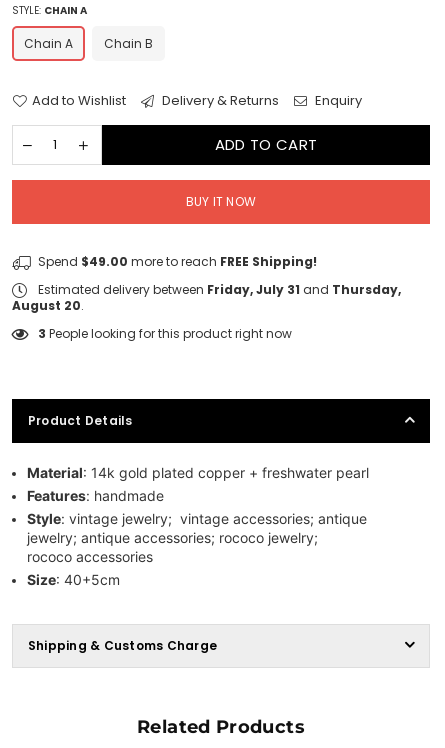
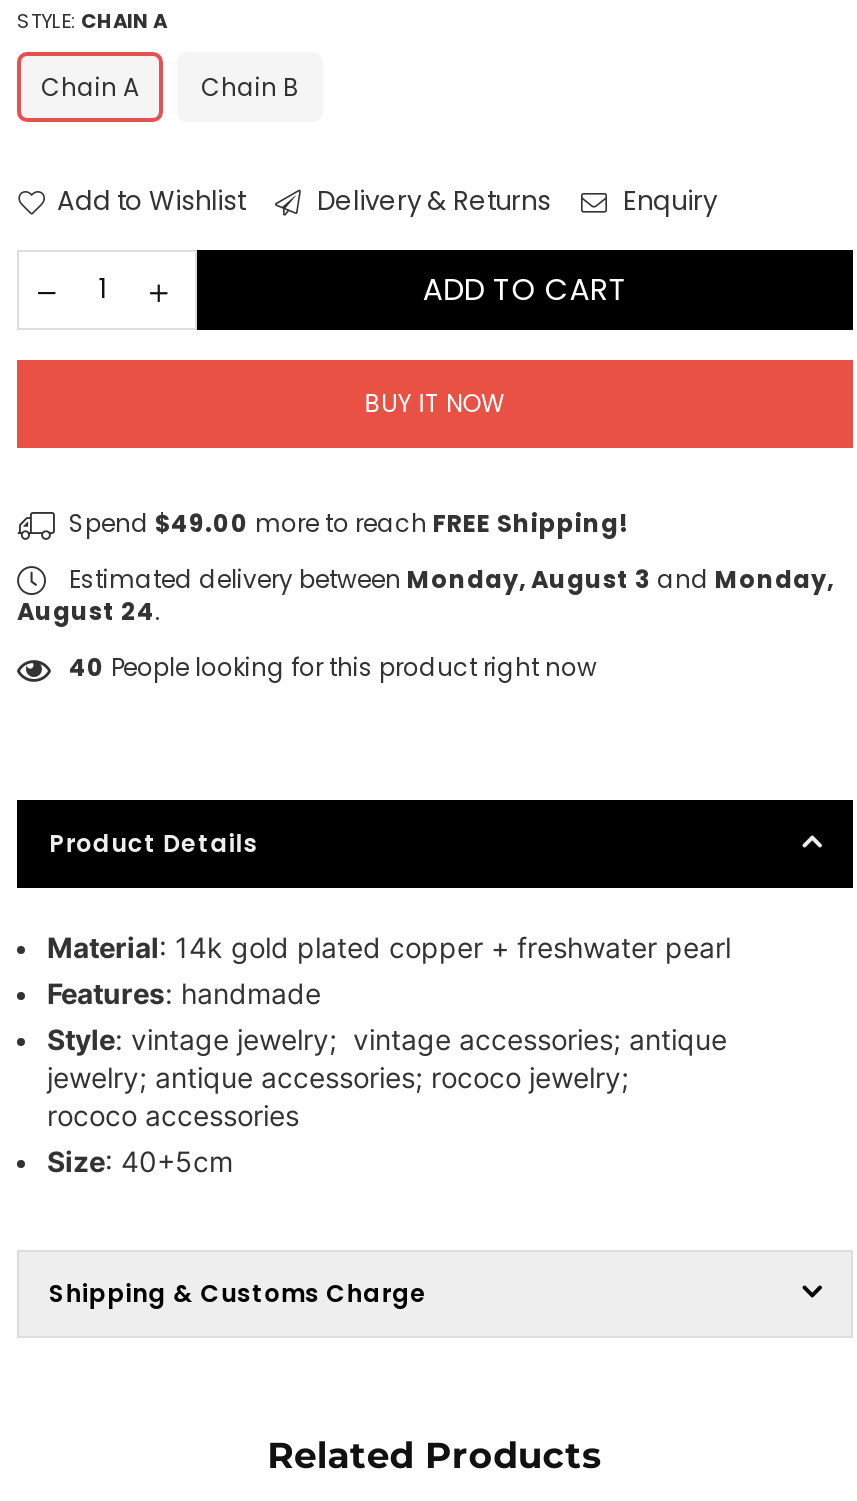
[35,281,401,298] Estimated delivery between Friday, July 31 and Thursday, -> [63,562,833,596] Estimated delivery between Monday, August 3 and Monday,
[12,297,84,314] August 20. -> [17,594,161,628] August 24.
[38,325,292,342] 3 People looking for this product right now -> [69,650,597,684] 40 People looking for this product right now

